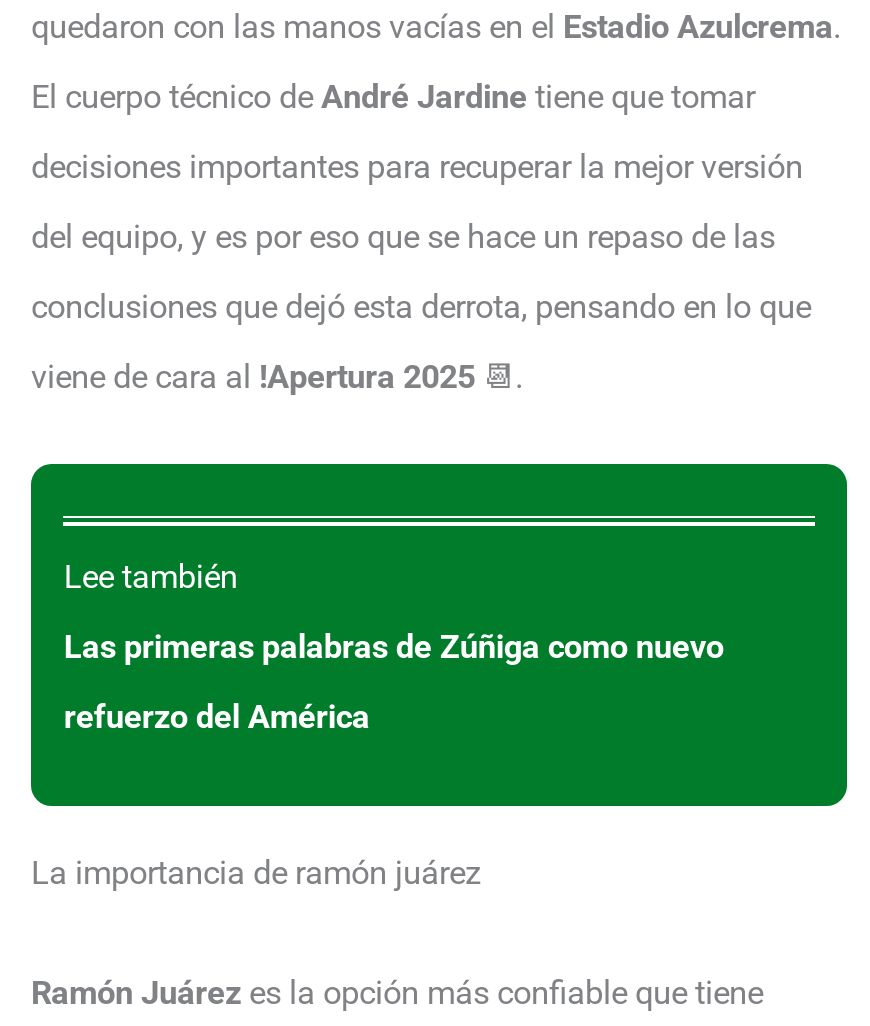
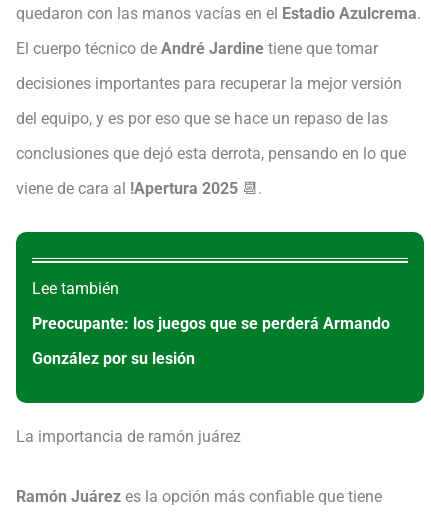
[64,629,724,667] Las primeras palabras de Zúñiga como nuevo -> [32,314,390,333] Preocupante: los juegos que se perderá Armando
[64,699,370,737] refuerzo del América -> [32,349,195,368] González por su lesión

